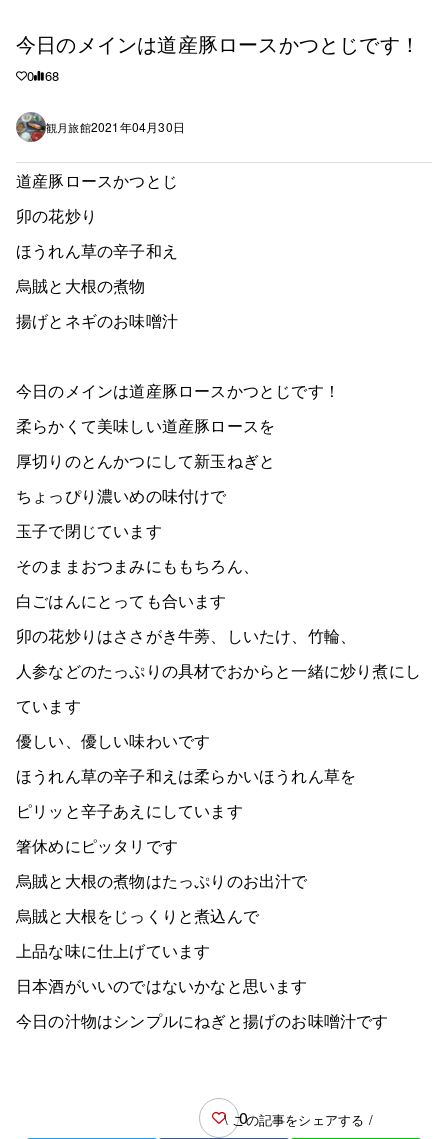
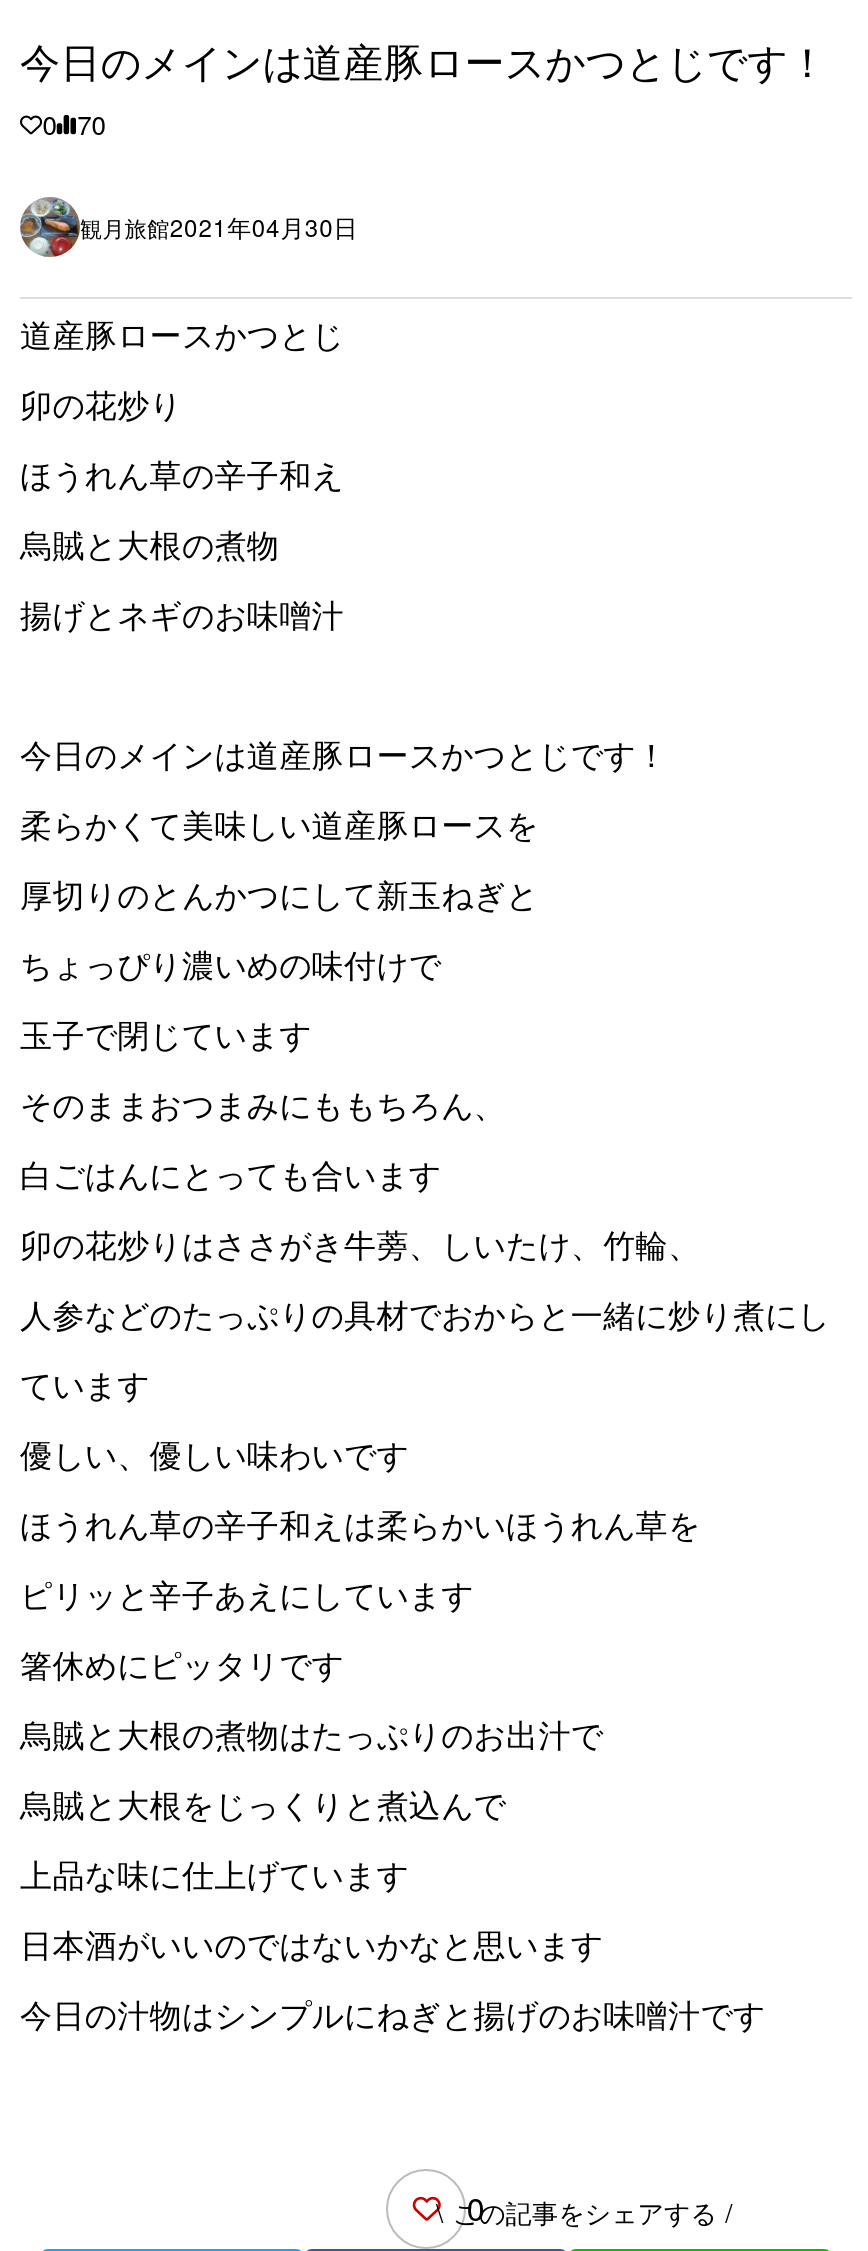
[27,66,59,85] 0 68 -> [42,105,106,143] 0 70

